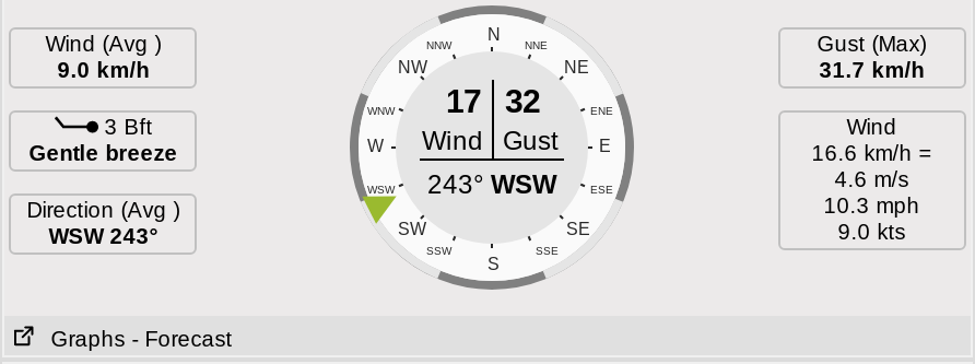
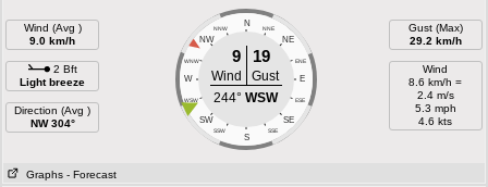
[819,58,924,82] 31.7 km/h -> [409,35,462,47] 29.2 km/h
[446,82,481,119] 17 -> [232,47,241,65] 9
[505,82,540,119] 32 -> [253,47,270,65] 19
[98,115,152,139] 3 Bft -> [50,63,77,75] 2 Bft
[29,141,178,165] Gentle breeze -> [20,76,85,88] Light breeze
[811,141,932,165] 16.6 km/h = -> [409,76,462,88] 8.6 km/h =
[427,169,556,200] 243° WSW -> [214,90,278,105] 244° WSW
[835,167,909,191] 4.6 m/s -> [417,89,454,101] 2.4 m/s
[824,193,920,218] 10.3 mph -> [415,102,456,114] 5.3 mph
[49,224,158,248] WSW 243° -> [30,117,75,129] NW 304°
[838,220,905,244] 9.0 kts -> [419,115,452,127] 4.6 kts

